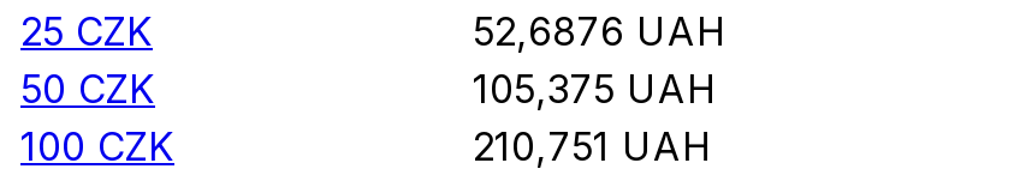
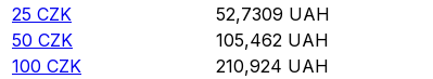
[473,7,728,55] 52,6876 UAH -> [216,3,330,25] 52,7309 UAH
[473,64,718,112] 105,375 UAH -> [216,29,329,51] 105,462 UAH
[473,122,713,170] 210,751 UAH -> [216,55,329,77] 210,924 UAH

